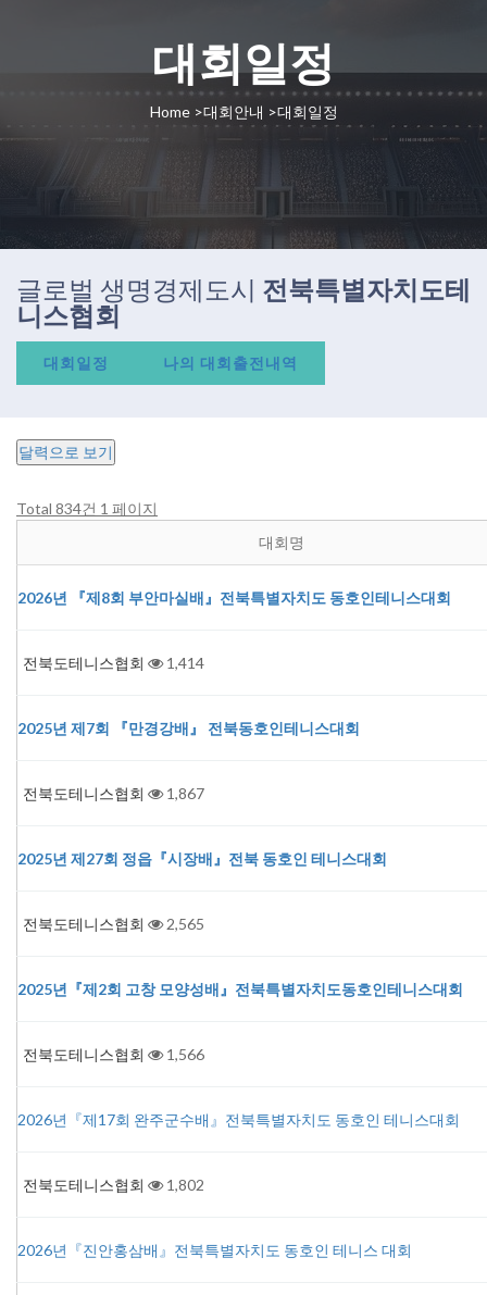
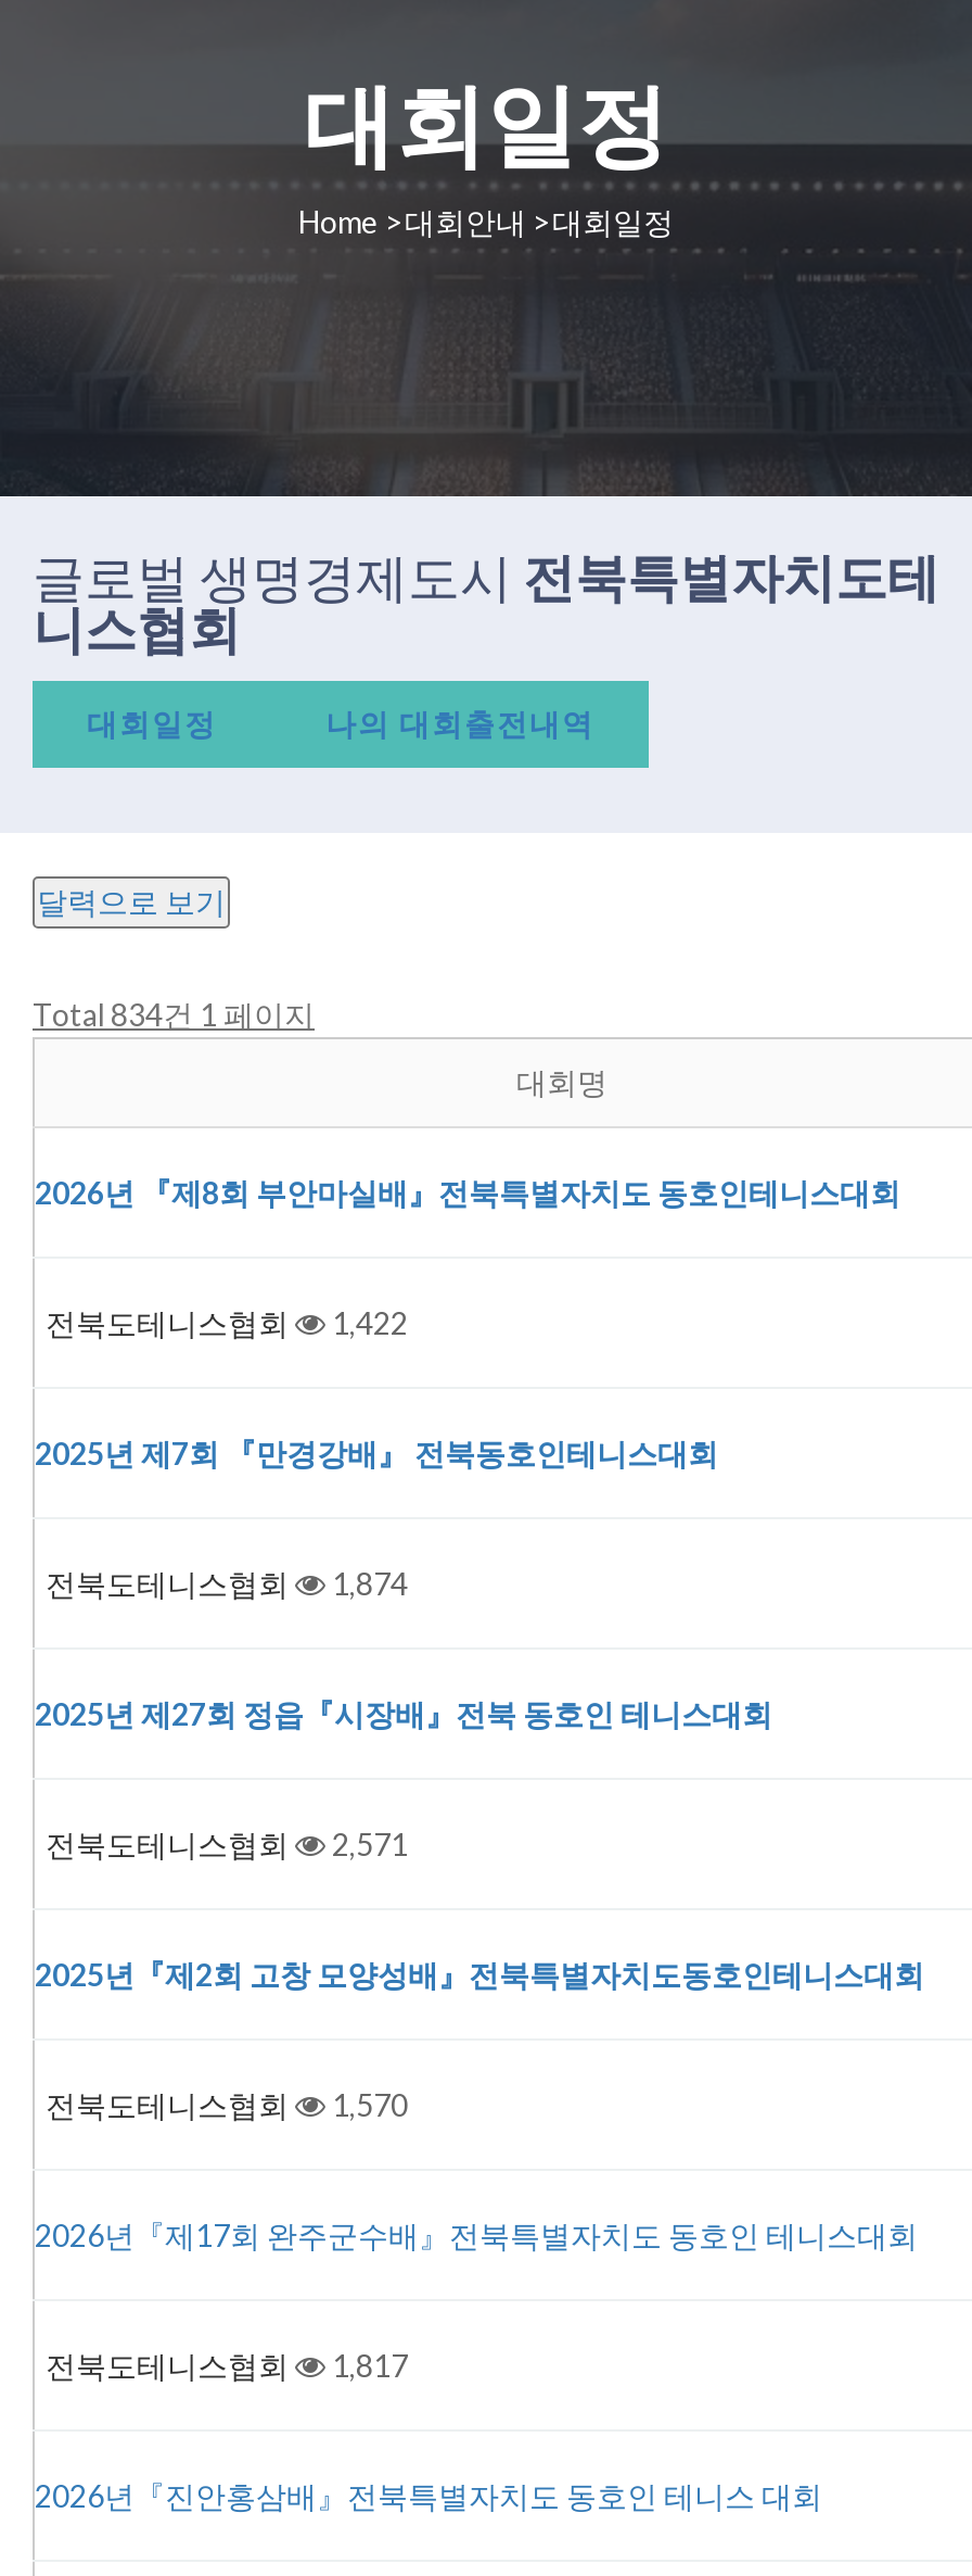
[23,653,204,672] 전북도테니스협회 1,414 -> [46,1304,408,1341] 전북도테니스협회 1,422
[23,784,204,802] 전북도테니스협회 1,867 -> [46,1565,408,1602] 전북도테니스협회 1,874
[23,914,204,933] 전북도테니스협회 2,565 -> [46,1826,408,1862] 전북도테니스협회 2,571
[23,1045,204,1063] 전북도테니스협회 1,566 -> [46,2086,408,2123] 전북도테니스협회 1,570
[23,1175,204,1194] 전북도테니스협회 1,802 -> [46,2347,408,2384] 전북도테니스협회 1,817

